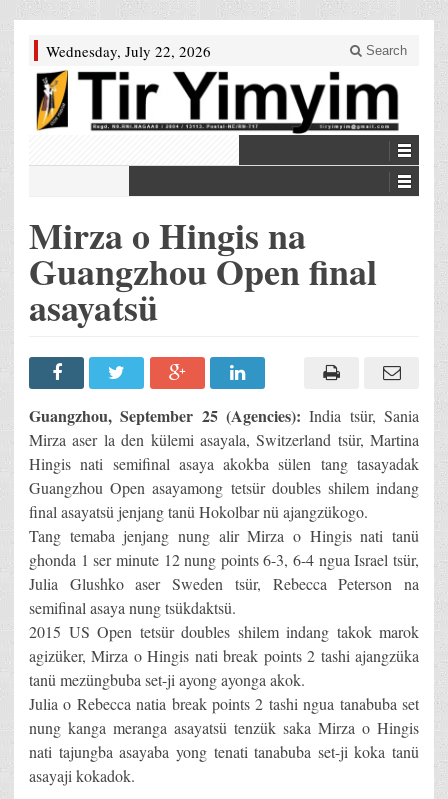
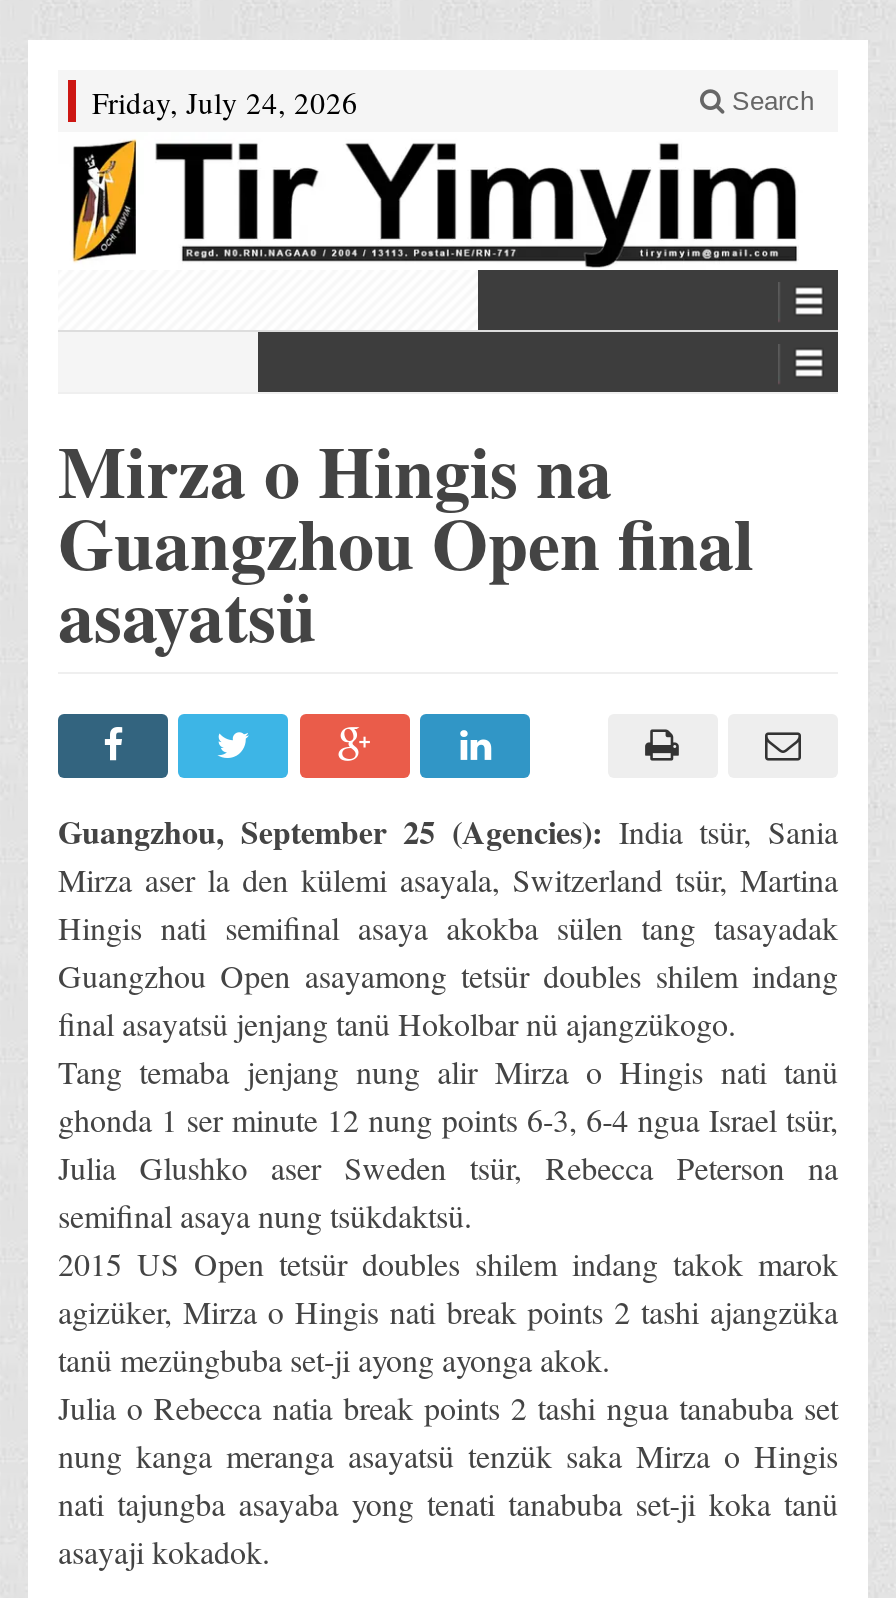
[46,41,211,61] Wednesday, July 22, 2026 -> [92,82,358,122] Friday, July 24, 2026

